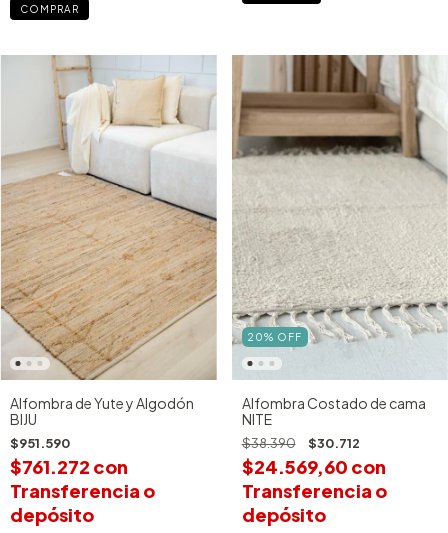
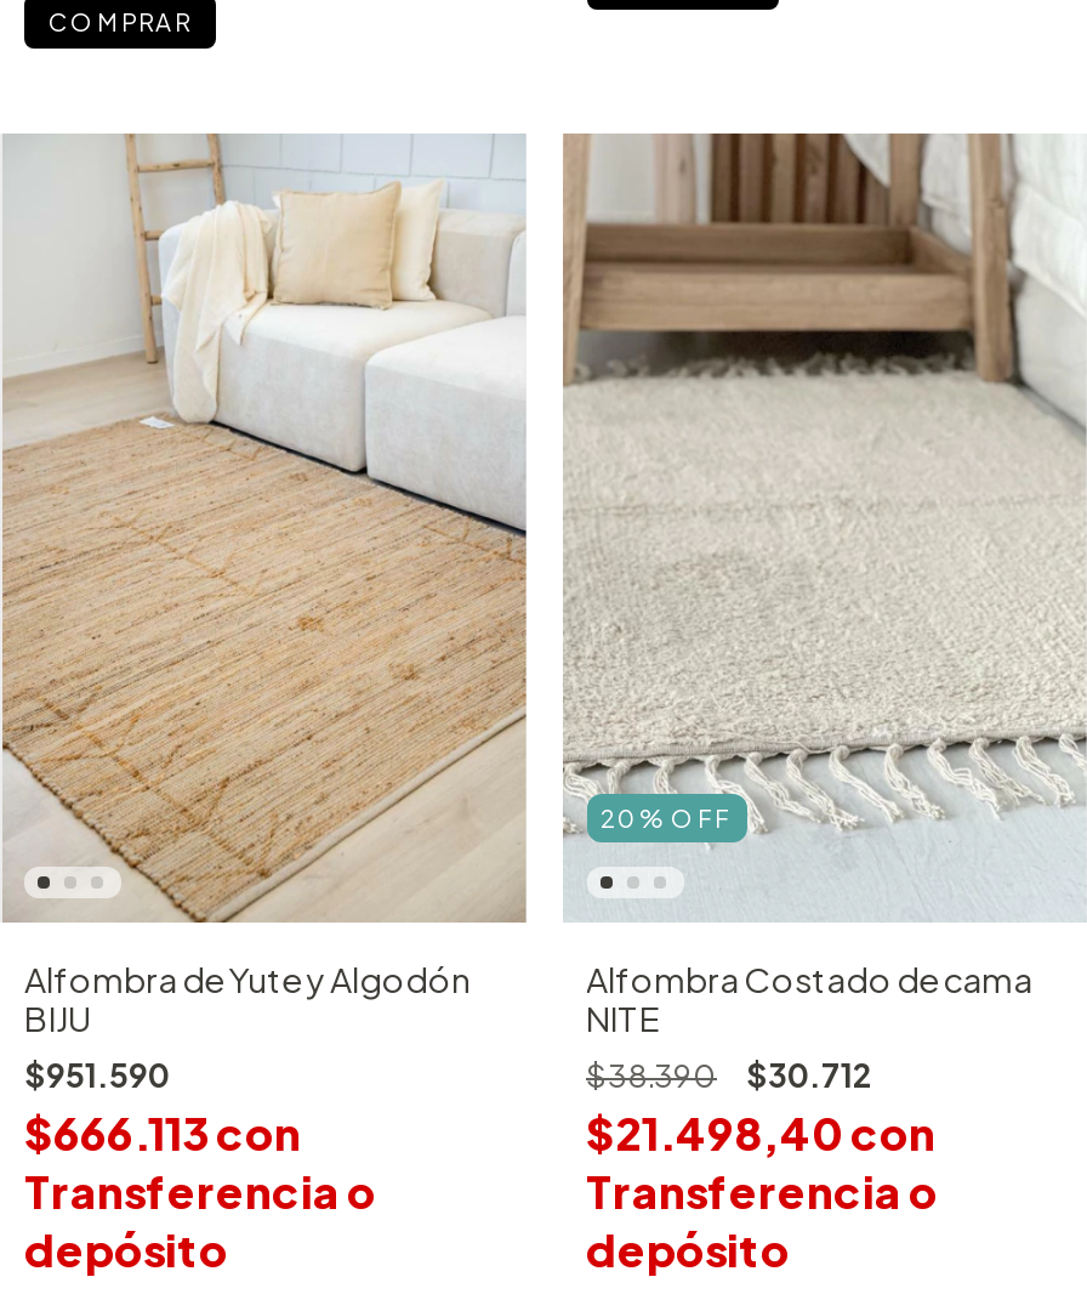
[10,455,128,478] $761.272 con -> [24,1104,301,1160] $666.113 con
[241,455,385,478] $24.569,60 con -> [586,1104,935,1160] $21.498,40 con

